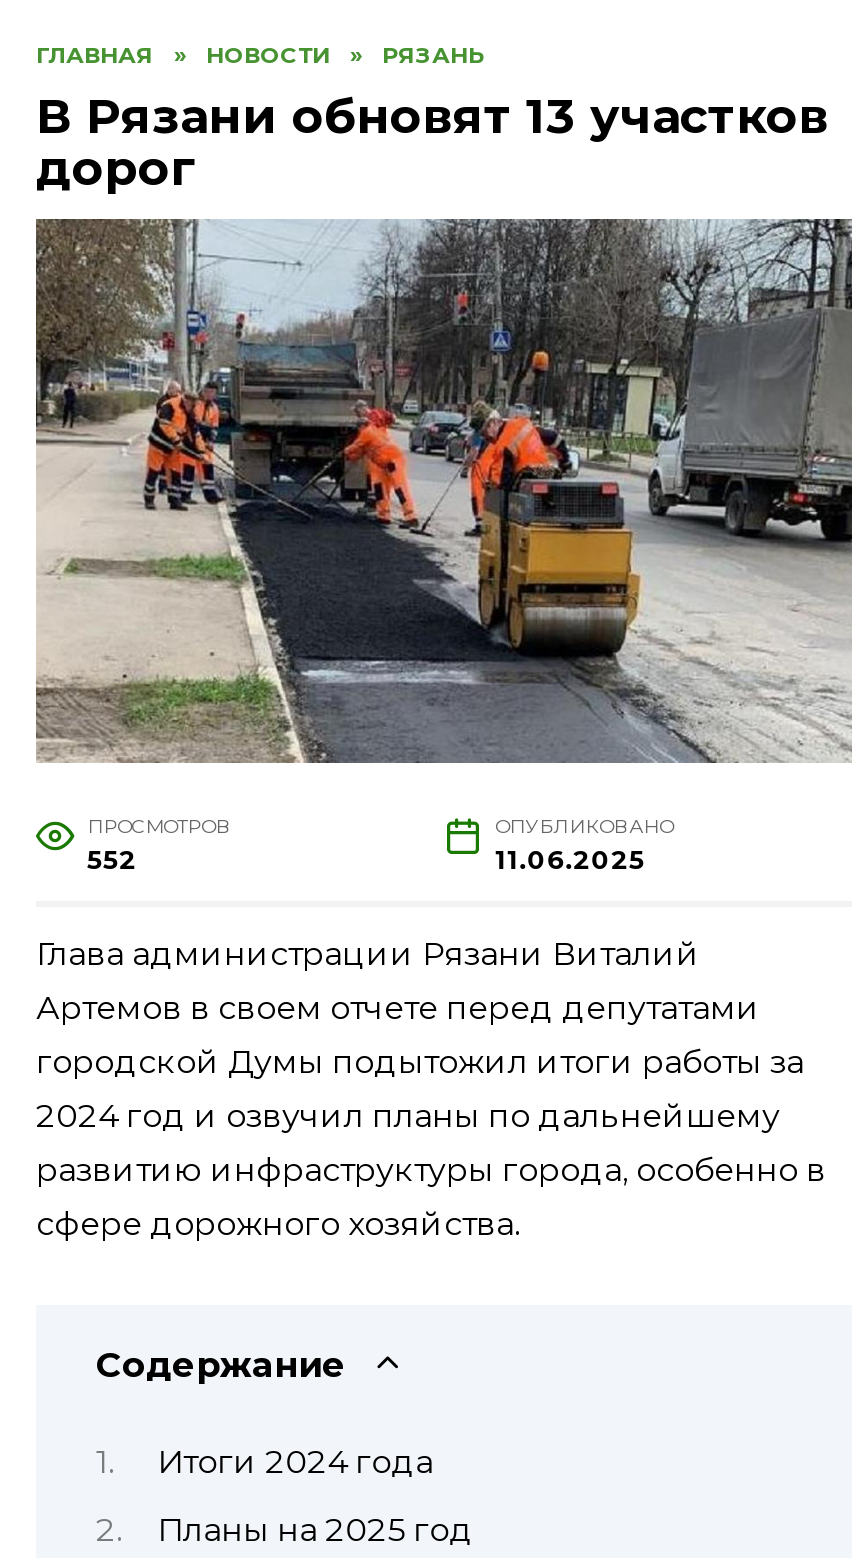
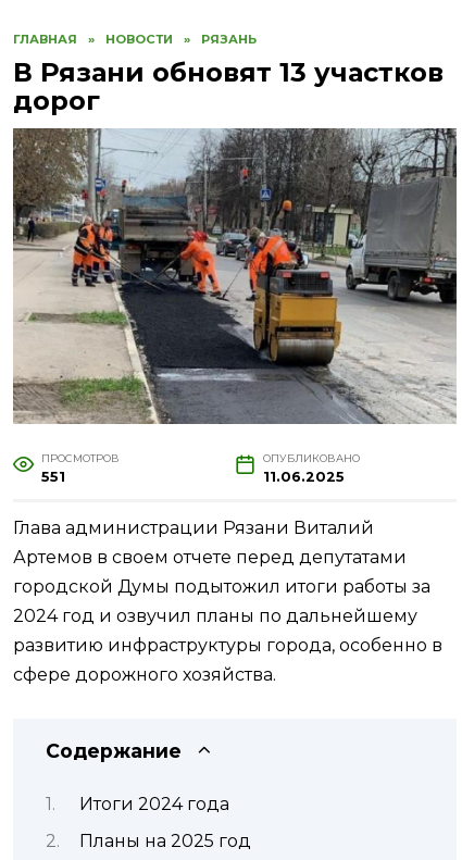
[87,844,137,874] 552 -> [41,468,65,484] 551

